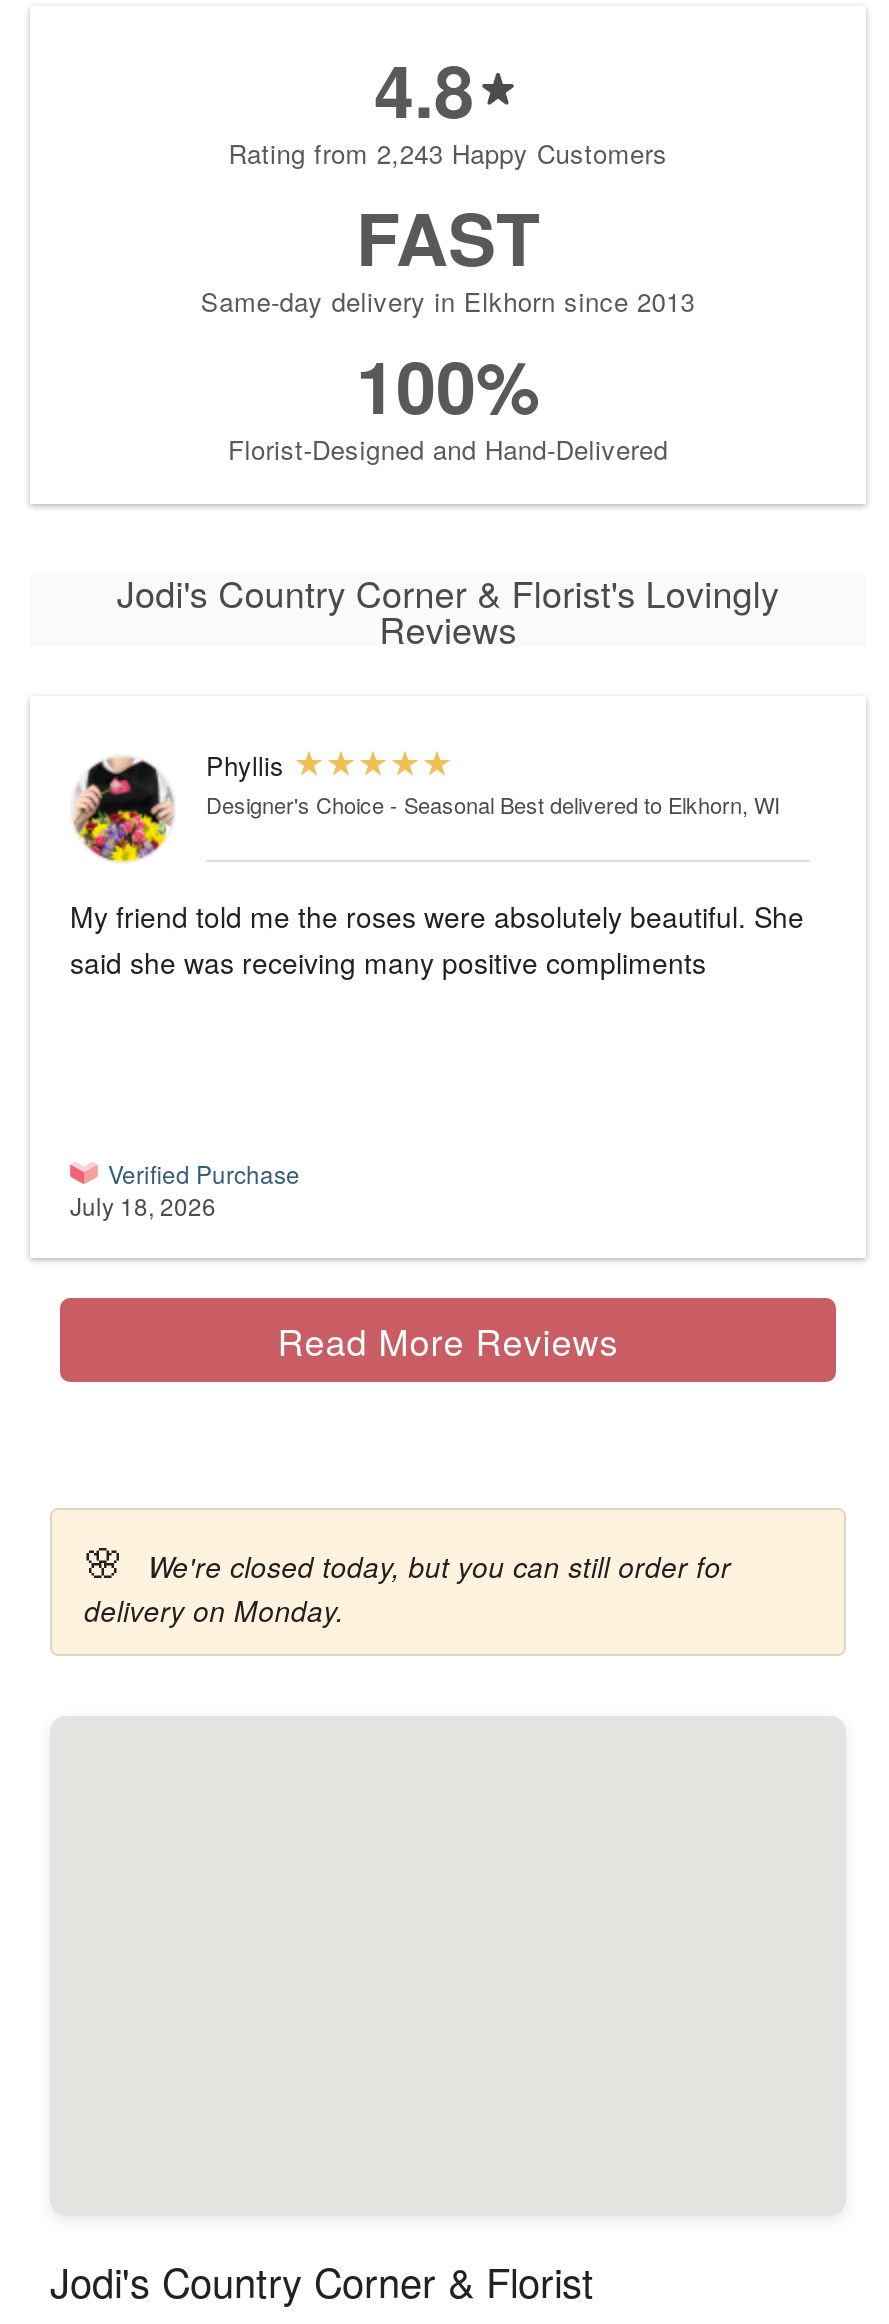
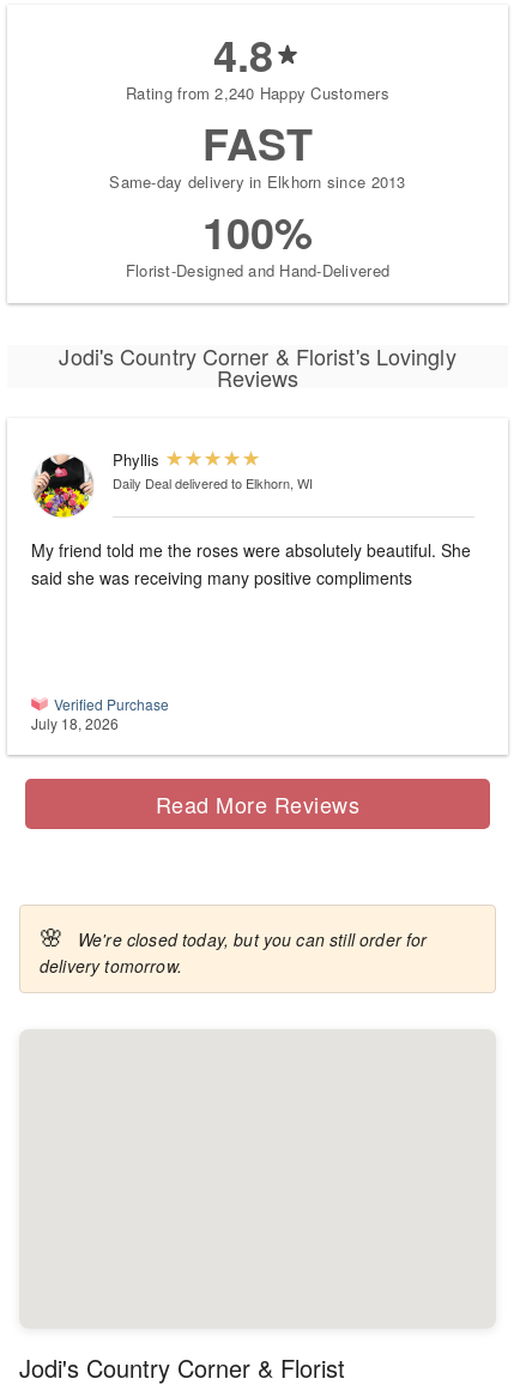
[228,134,668,172] Rating from 2,243 Happy Customers -> [126,82,389,104] Rating from 2,240 Happy Customers
[206,788,780,820] Designer's Choice - Seasonal Best delivered to Elkhorn, WI -> [113,473,313,493] Daily Deal delivered to Elkhorn, WI
[84,1590,344,1630] delivery on Monday. -> [40,954,182,978] delivery tomorrow.

